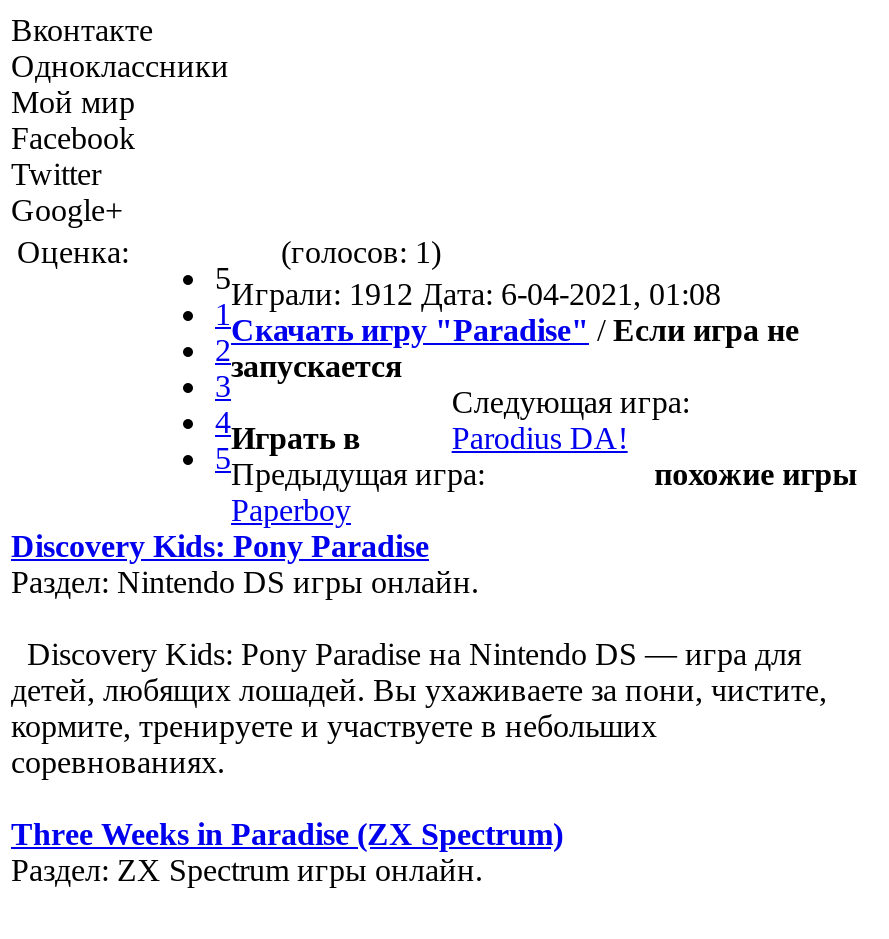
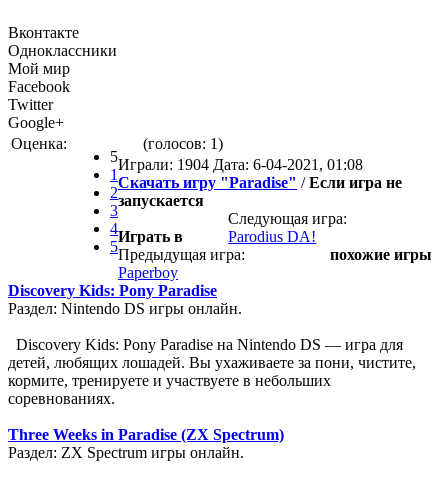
[215,261,721,311] 5 Играли: 1912 Дата: 6-04-2021, 01:08 -> [110,148,363,173] 5 Играли: 1904 Дата: 6-04-2021, 01:08

